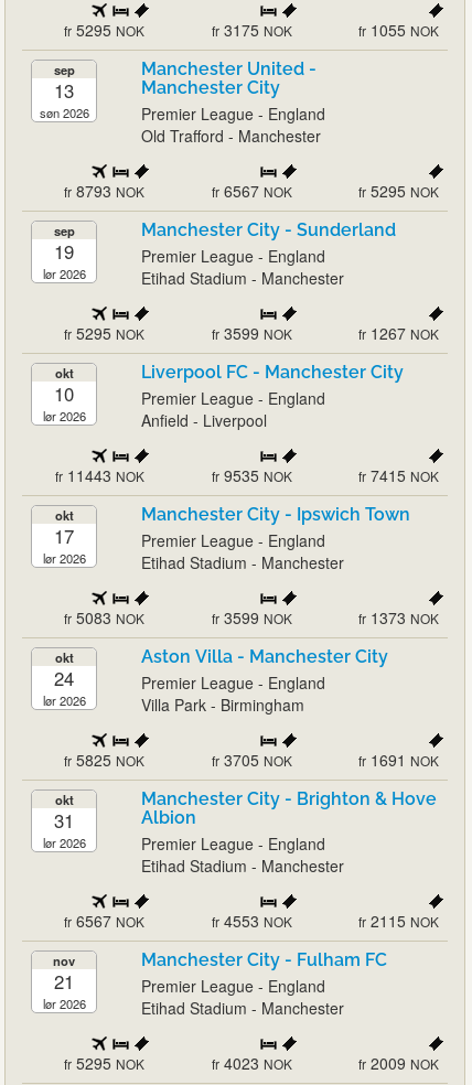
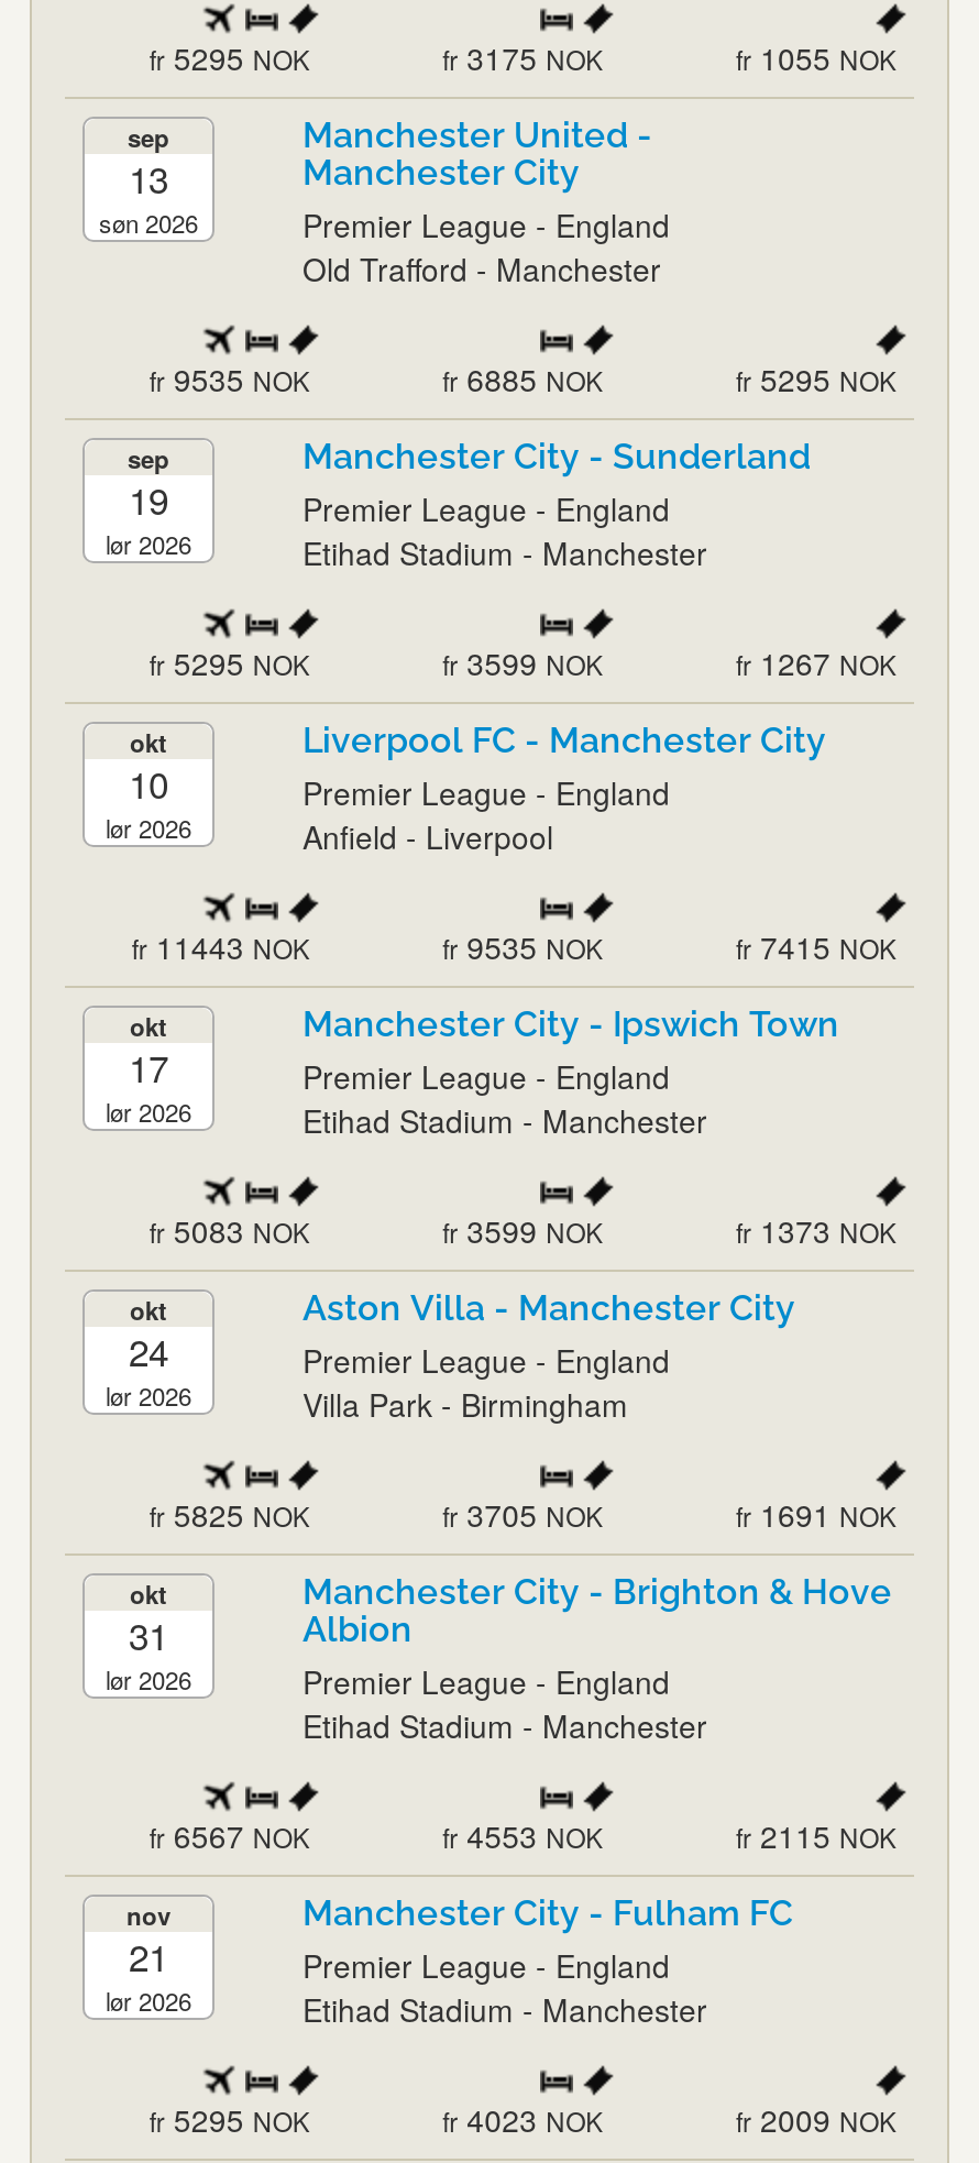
[64,180,145,202] fr 8793 NOK -> [149,357,310,401] fr 9535 NOK
[211,180,292,202] fr 6567 NOK -> [443,357,603,401] fr 6885 NOK

